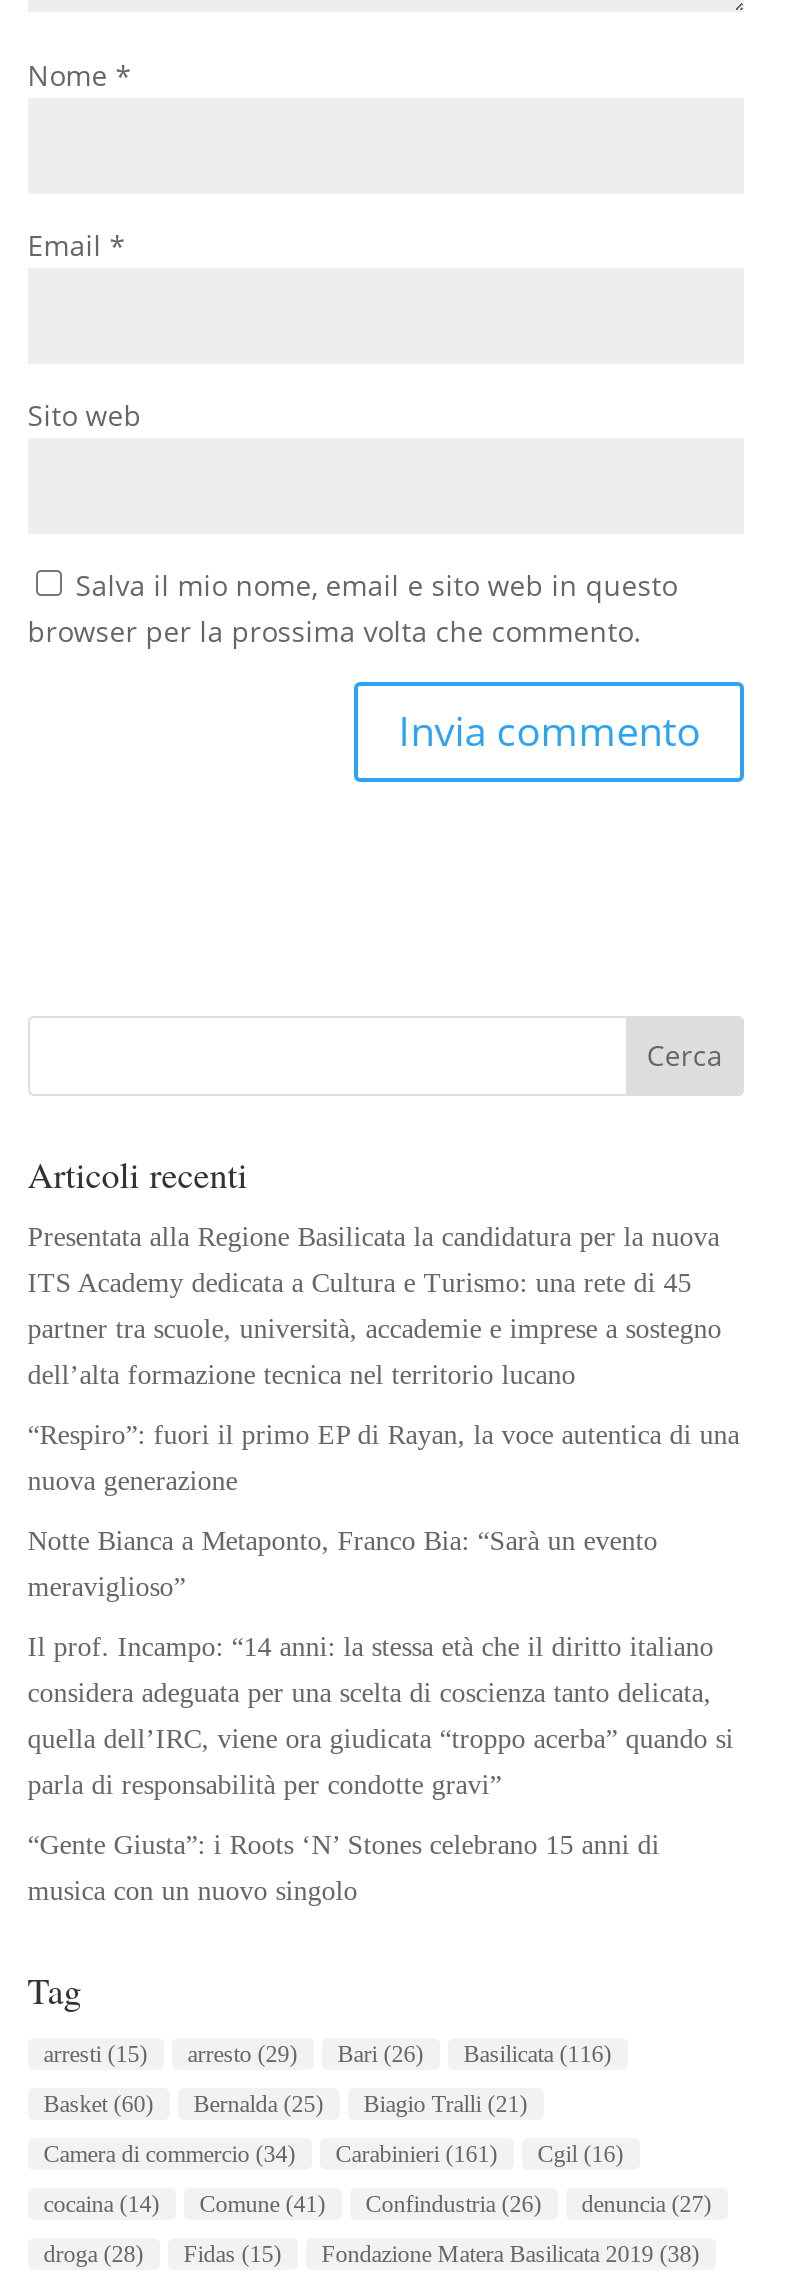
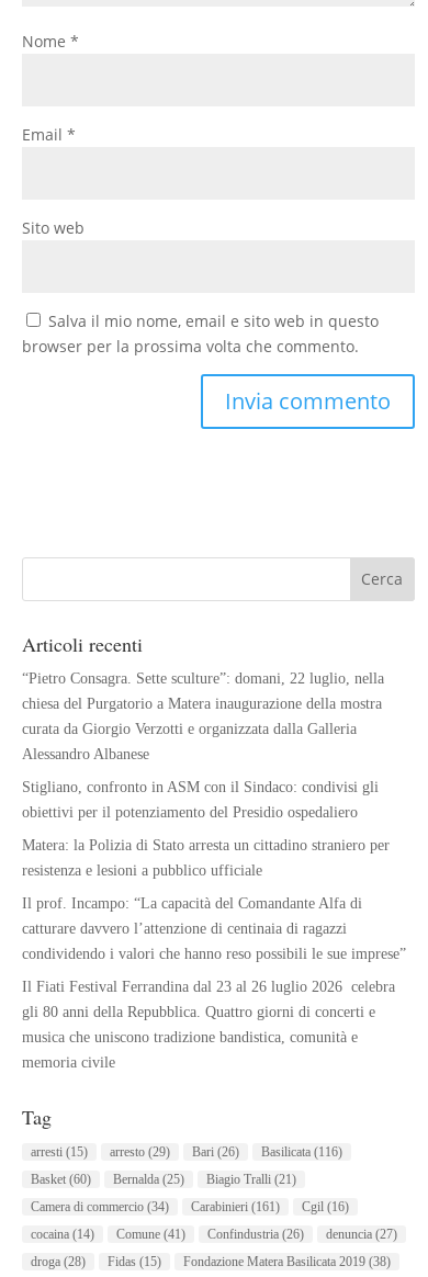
[28,1221,740,1905] Presentata alla Regione Basilicata la candidatura per la nuova | ITS Academy dedicata a Cultura e Turismo: una rete di 45 | partner tra scuole, università, accademie e imprese a sostegno | dell’alta formazione tecnica nel territorio lucano | “Respiro”: fuori il primo EP di Rayan, la voce autentica di una | nuova generazione | Notte Bianca a Metaponto, Franco Bia: “Sarà un evento | meraviglioso” | Il prof. Incampo: “14 anni: la stessa età che il diritto italiano | considera adeguata per una scelta di coscienza tanto delicata, | quella dell’IRC, viene ora giudicata “troppo acerba” quando si | parla di responsabilità per condotte gravi” | “Gente Giusta”: i Roots ‘N’ Stones celebrano 15 anni di | musica con un nuovo singolo -> [22,670,406,1070] “Pietro Consagra. Sette sculture”: domani, 22 luglio, nella | chiesa del Purgatorio a Matera inaugurazione della mostra | curata da Giorgio Verzotti e organizzata dalla Galleria | Alessandro Albanese | Stigliano, confronto in ASM con il Sindaco: condivisi gli | obiettivi per il potenziamento del Presidio ospedaliero | Matera: la Polizia di Stato arresta un cittadino straniero per | resistenza e lesioni a pubblico ufficiale | Il prof. Incampo: “La capacità del Comandante Alfa di | catturare davvero l’attenzione di centinaia di ragazzi | condividendo i valori che hanno reso possibili le sue imprese” | Il Fiati Festival Ferrandina dal 23 al 26 luglio 2026 celebra | gli 80 anni della Repubblica. Quattro giorni di concerti e | musica che uniscono tradizione bandistica, comunità e | memoria civile

